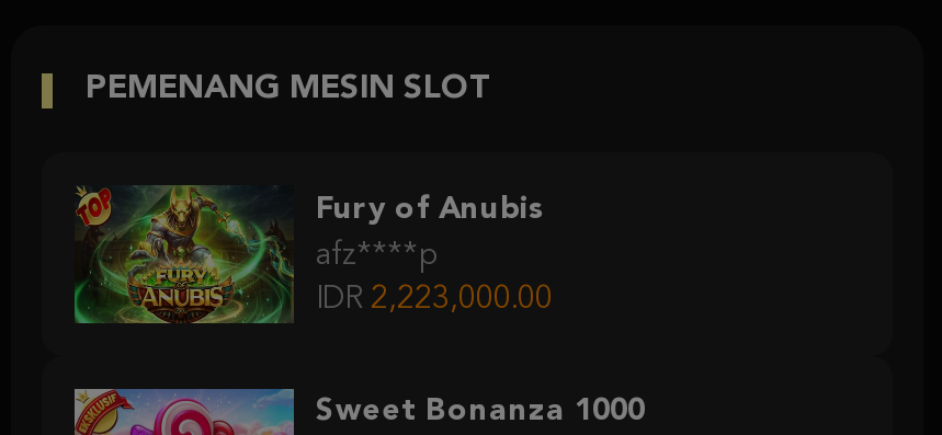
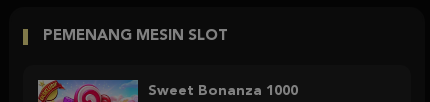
[72,182,553,327] [image] | Fury of Anubis | afz****p | IDR 2,223,000.00 -> none

